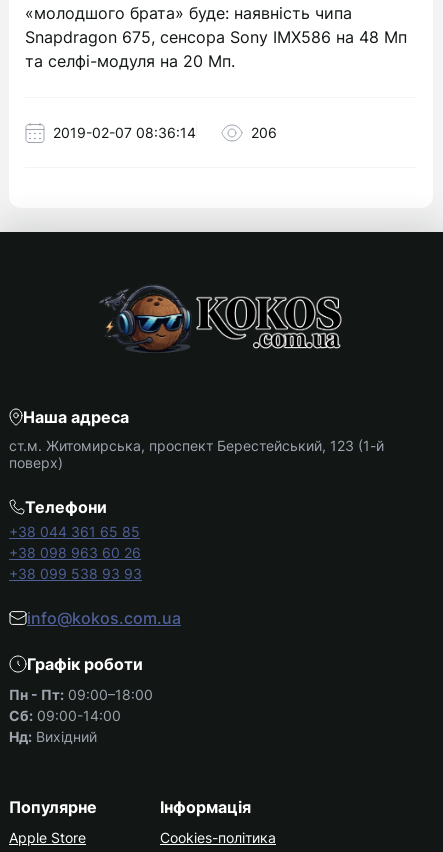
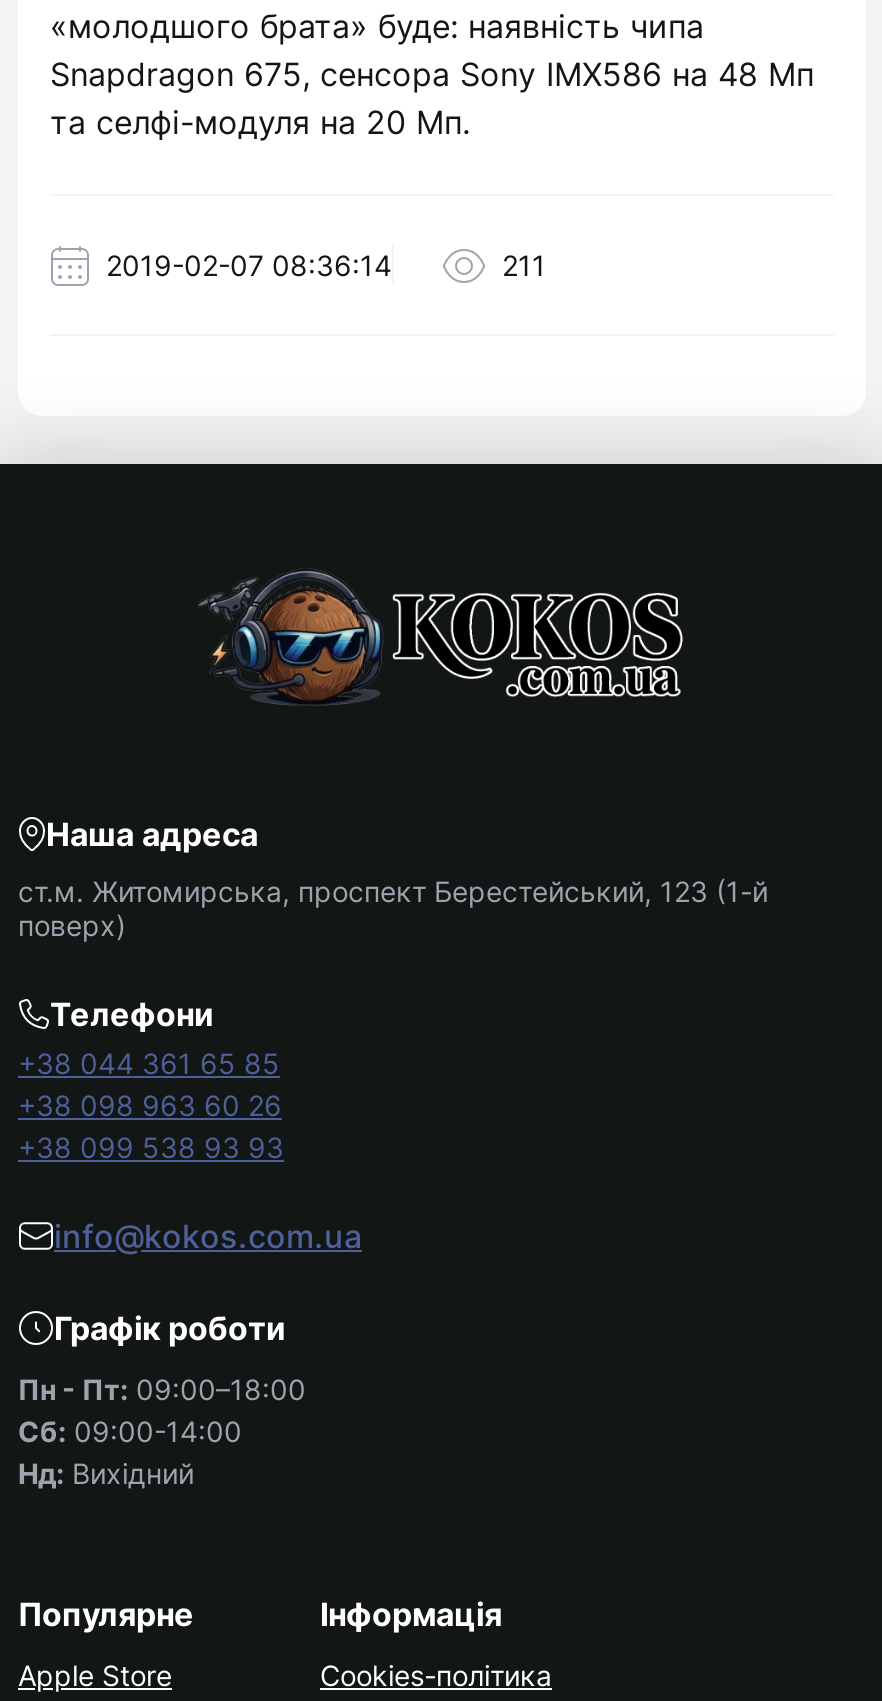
[251,124,277,141] 206 -> [502,248,546,282] 211

